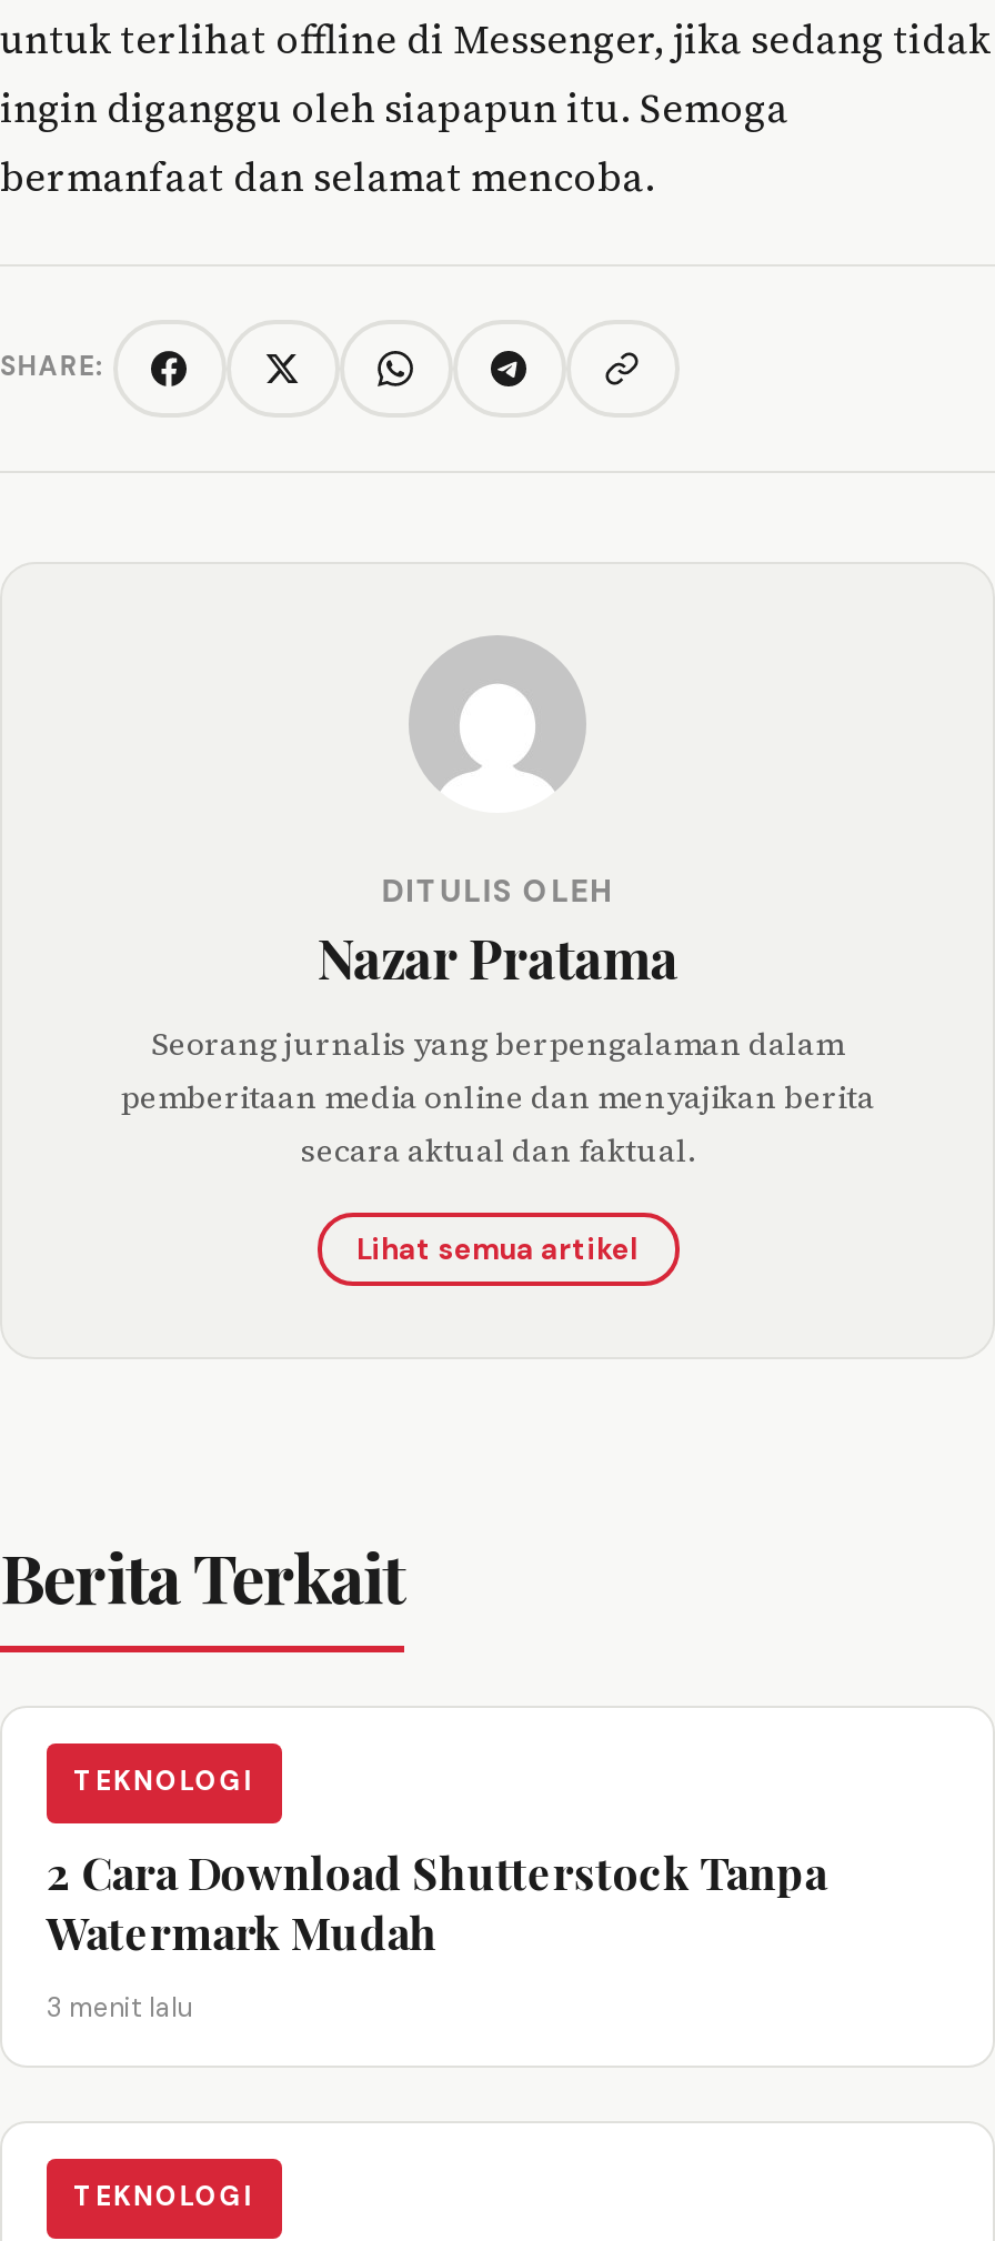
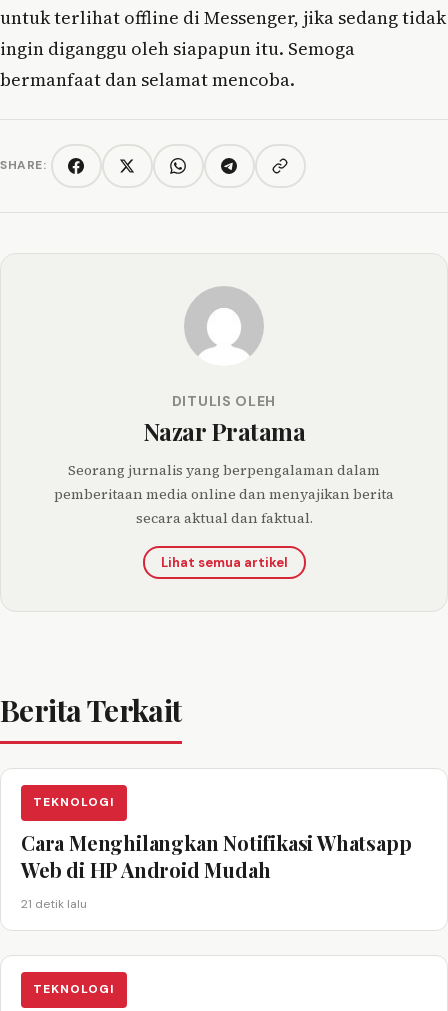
[47,1840,827,1960] 2 Cara Download Shutterstock Tanpa | Watermark Mudah -> [21,829,411,883] Cara Menghilangkan Notifikasi Whatsapp | Web di HP Android Mudah
[47,1989,193,2025] 3 menit lalu -> [21,896,87,912] 21 detik lalu

